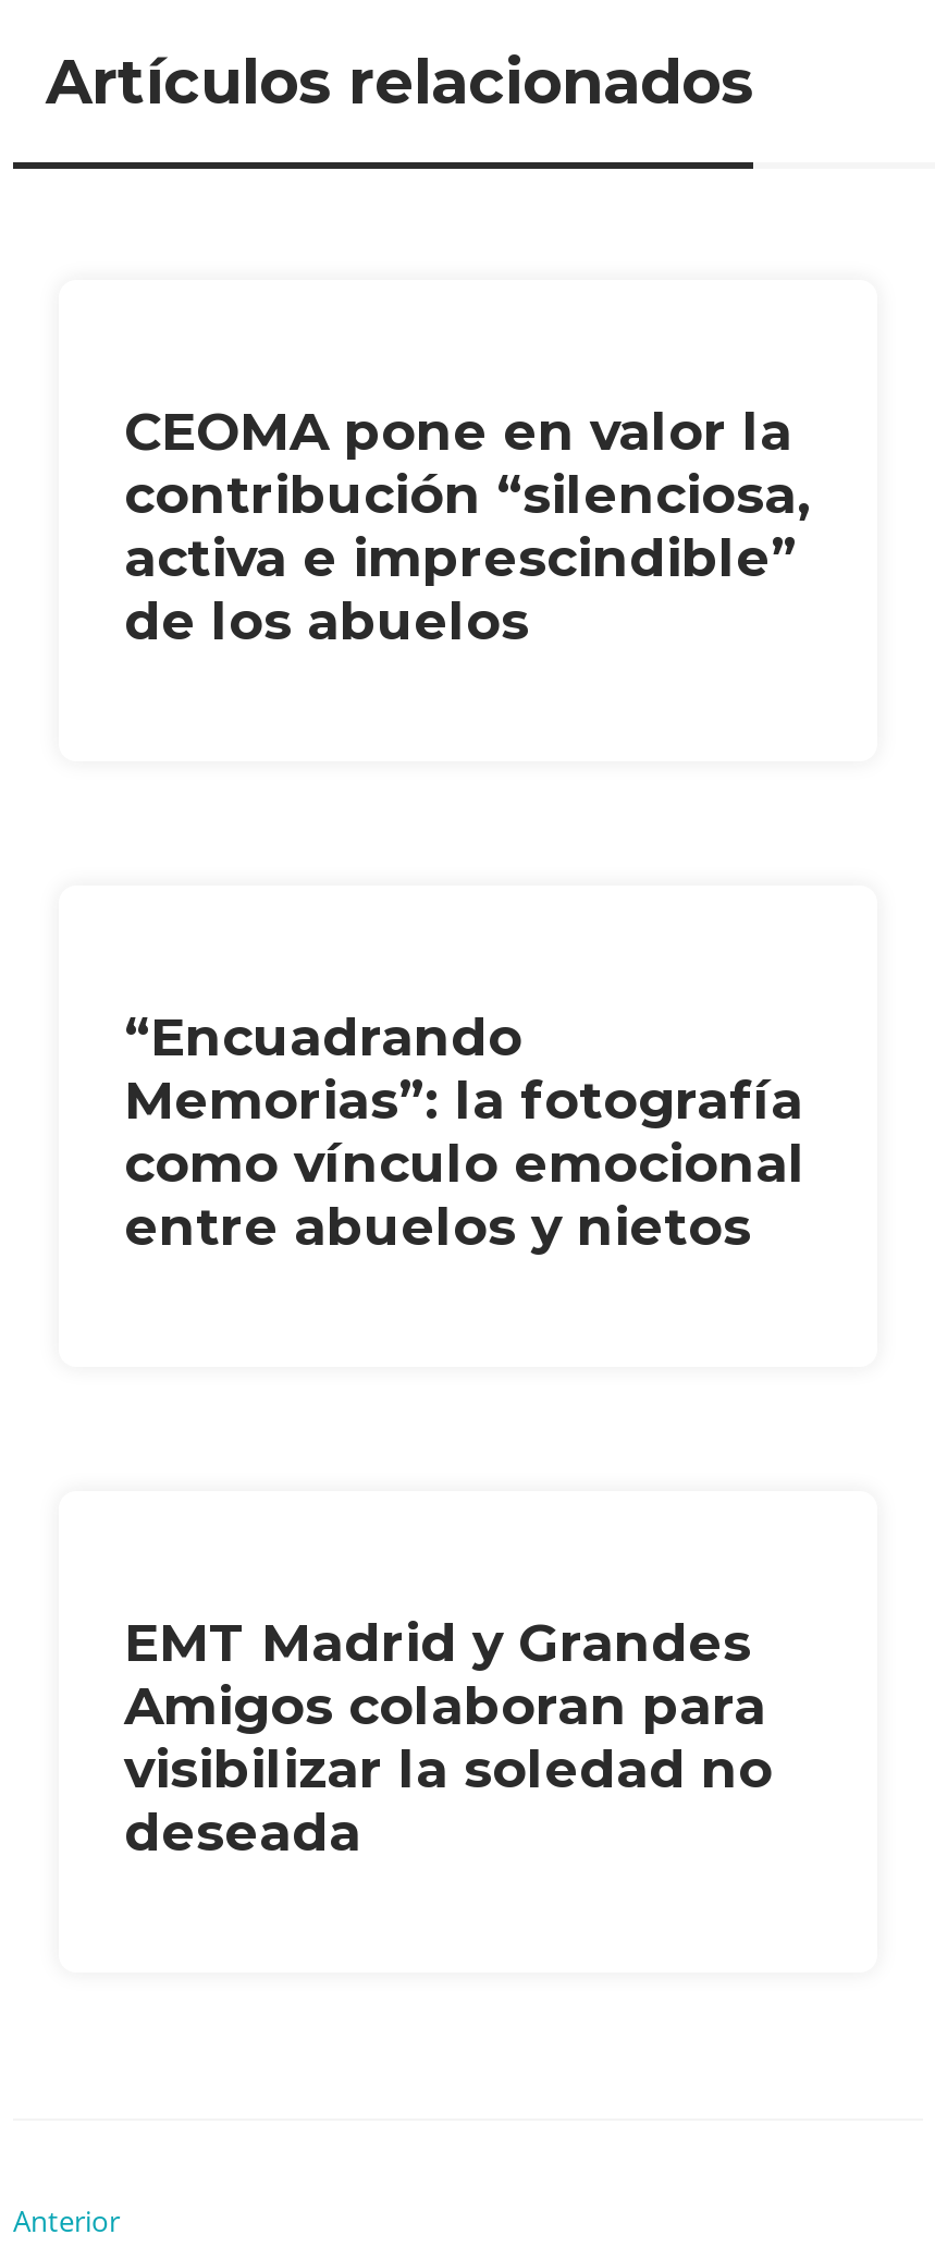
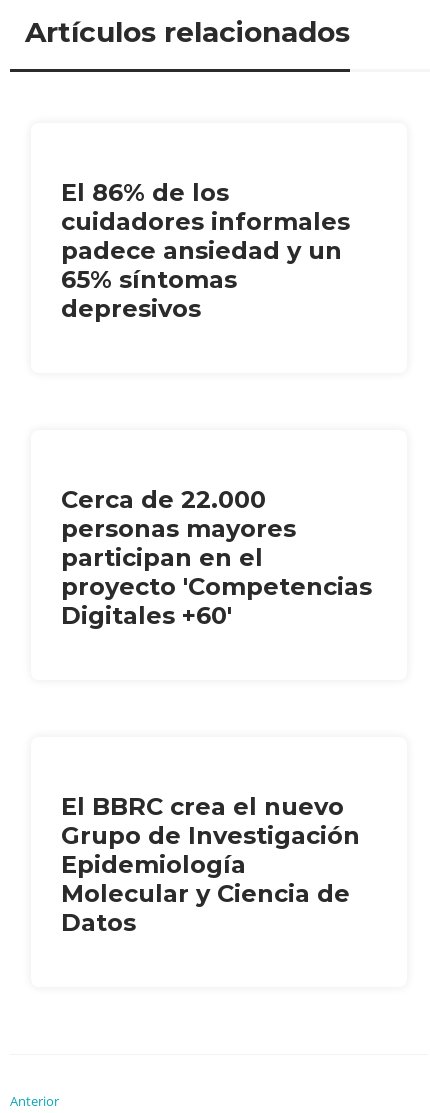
[124,400,812,652] CEOMA pone en valor la | contribución “silenciosa, | activa e imprescindible” | de los abuelos -> [61,178,350,323] El 86% de los | cuidadores informales | padece ansiedad y un | 65% síntomas | depresivos
[124,1005,805,1258] “Encuadrando | Memorias”: la fotografía | como vínculo emocional | entre abuelos y nietos -> [61,485,372,630] Cerca de 22.000 | personas mayores | participan en el | proyecto 'Competencias | Digitales +60'
[124,1611,773,1863] EMT Madrid y Grandes | Amigos colaboran para | visibilizar la soledad no | deseada -> [61,792,360,937] El BBRC crea el nuevo | Grupo de Investigación | Epidemiología | Molecular y Ciencia de | Datos

